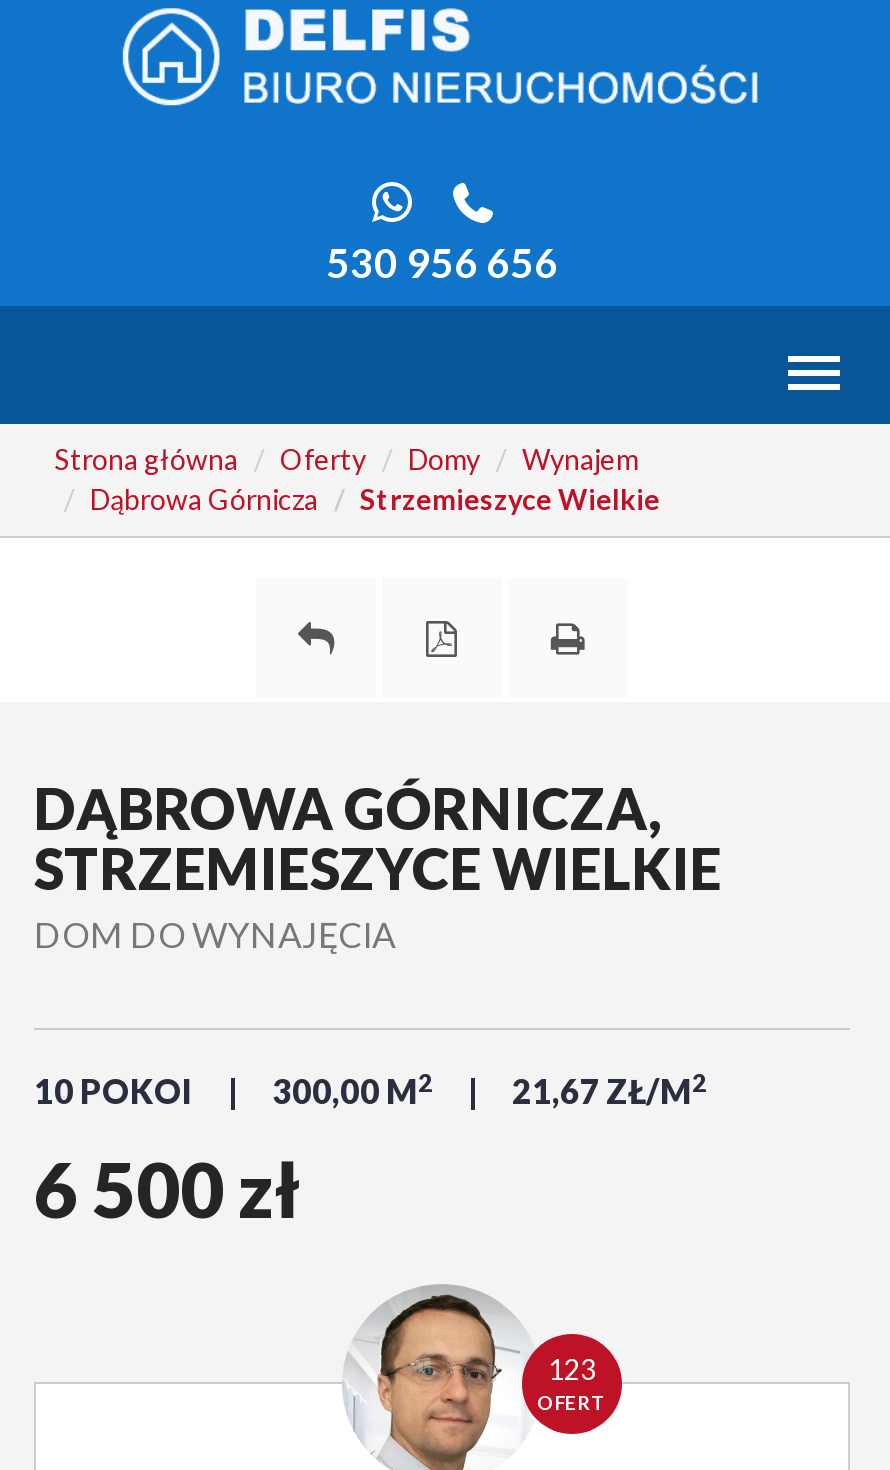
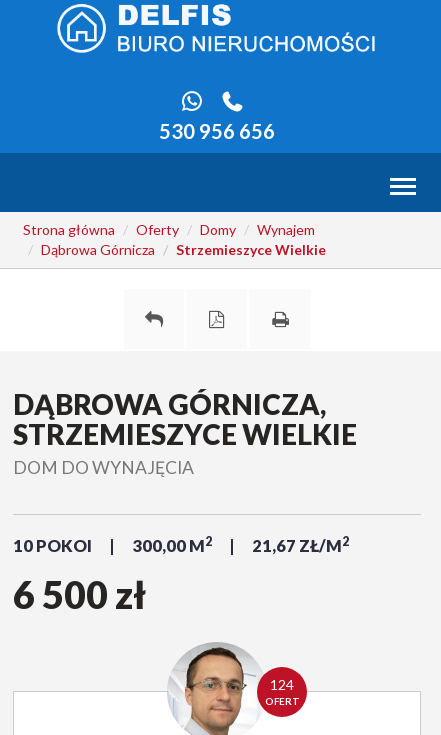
[548,1351,596,1385] 123 -> [270,676,294,693] 124

